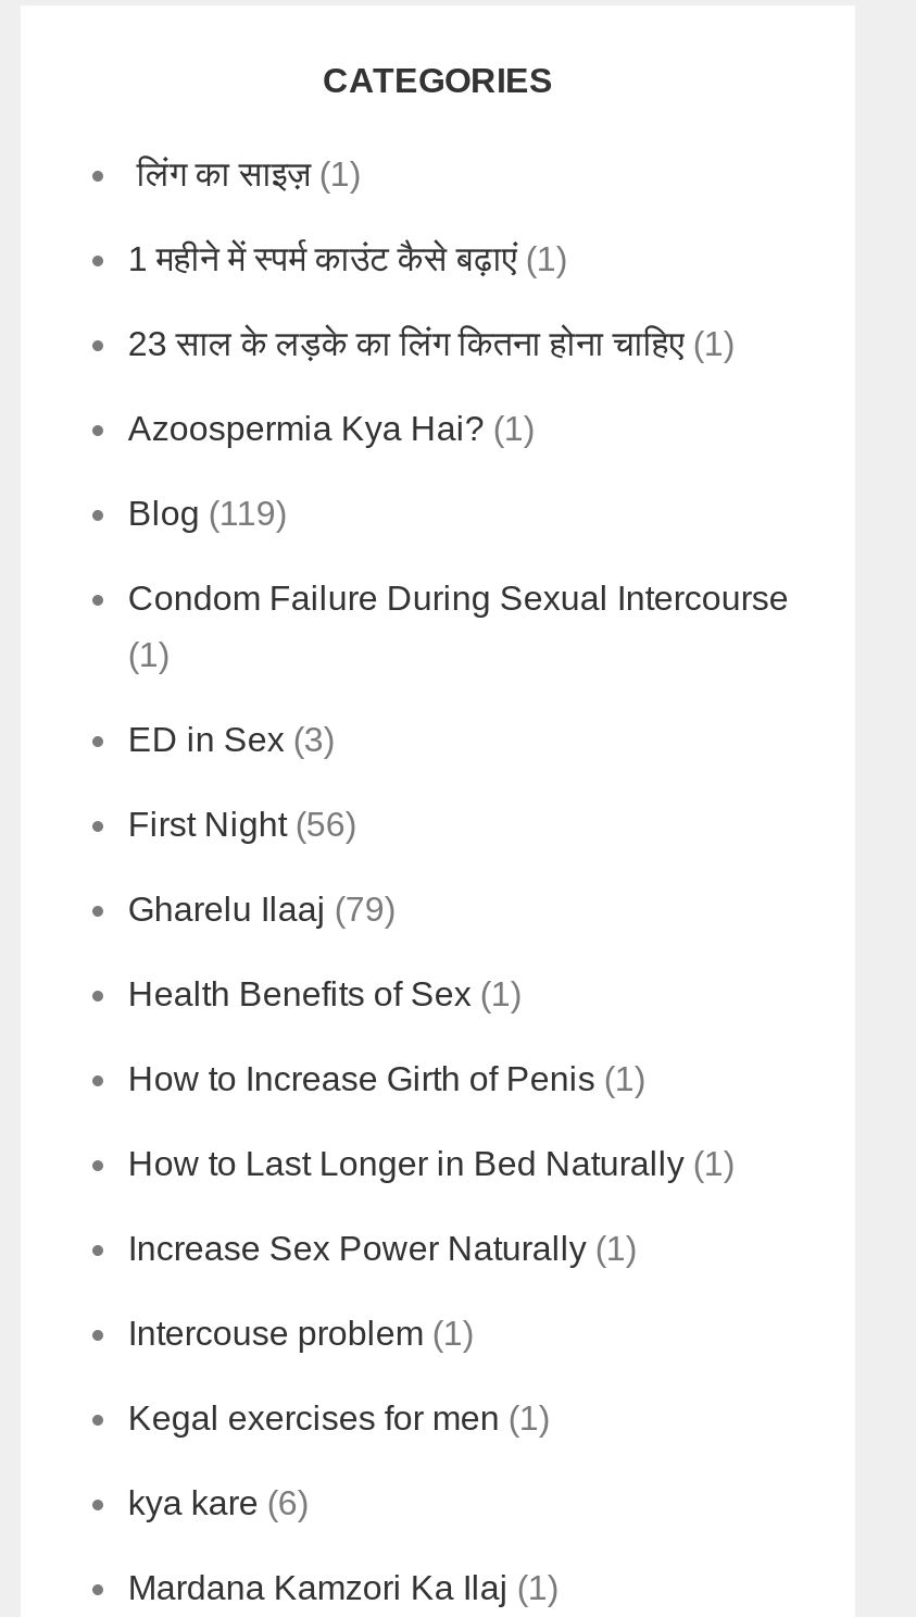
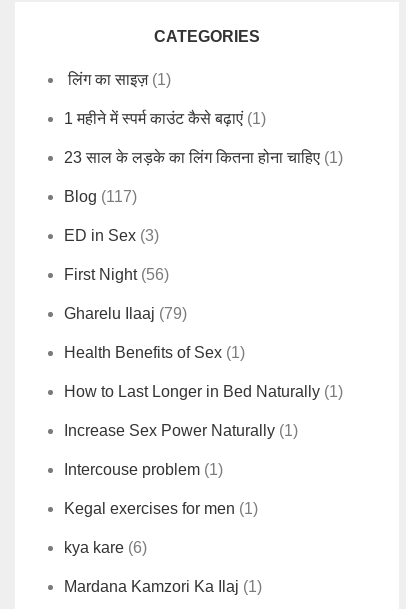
[128,410,789,673] Azoospermia Kya Hai? (1) | Blog (119) | Condom Failure During Sexual Intercourse | (1) -> [64,188,137,205] Blog (117)
[128,1060,645,1097] How to Increase Girth of Penis (1) -> none

